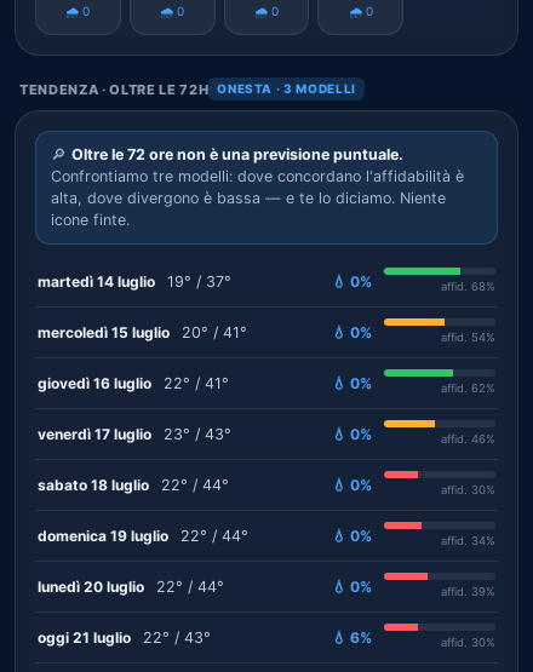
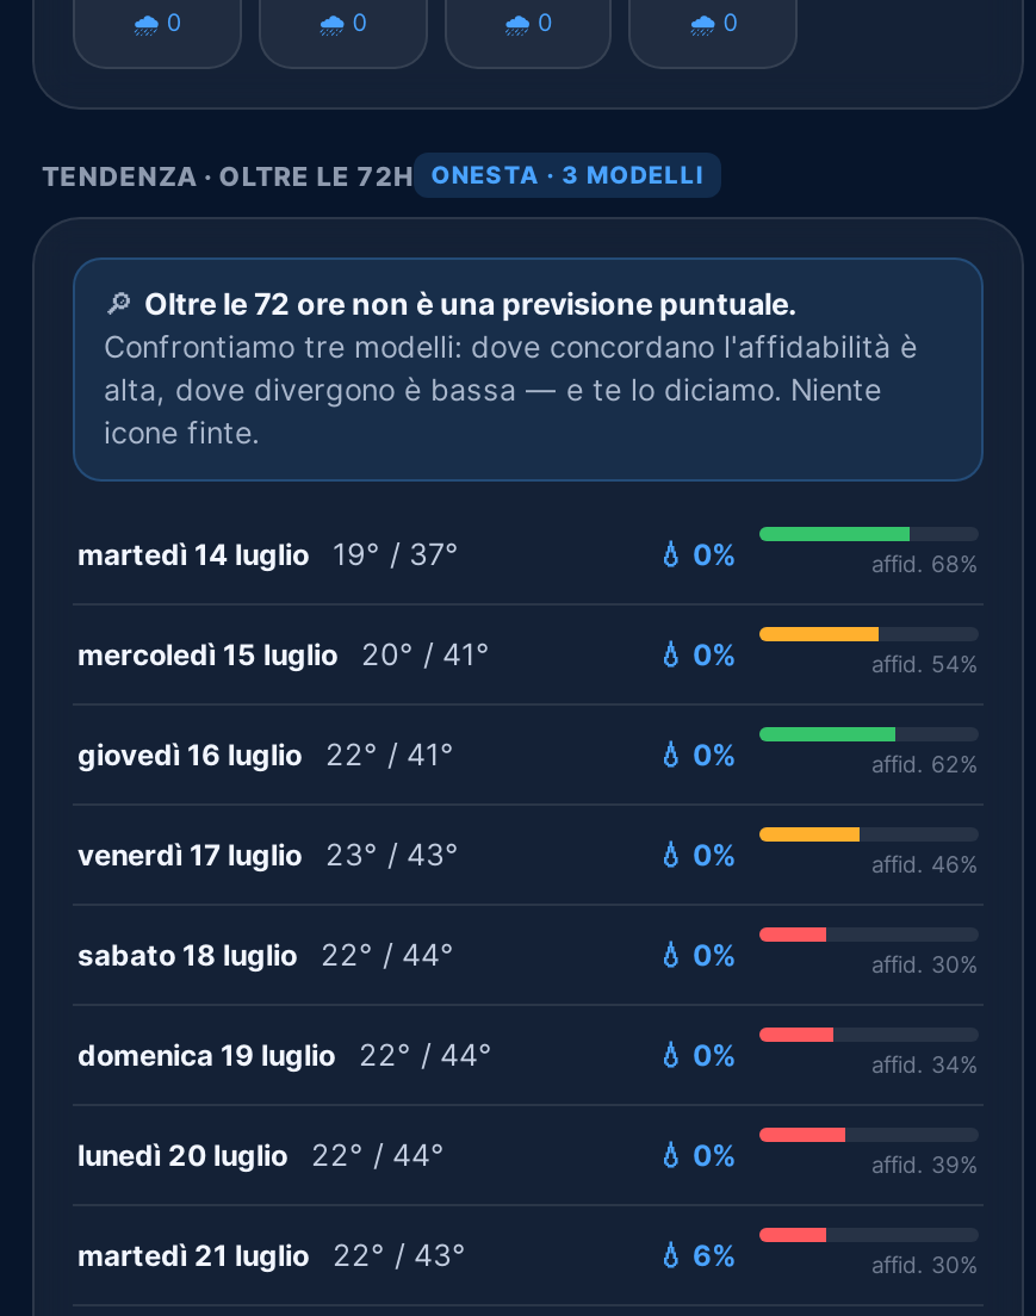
[38,628,131,646] oggi 21 luglio -> [77,1236,309,1272] martedì 21 luglio

